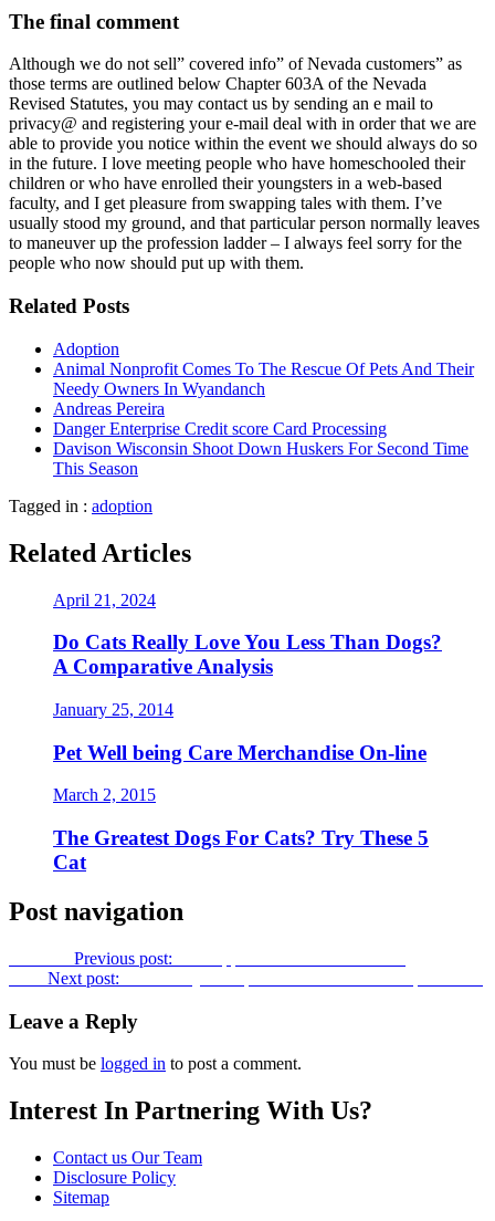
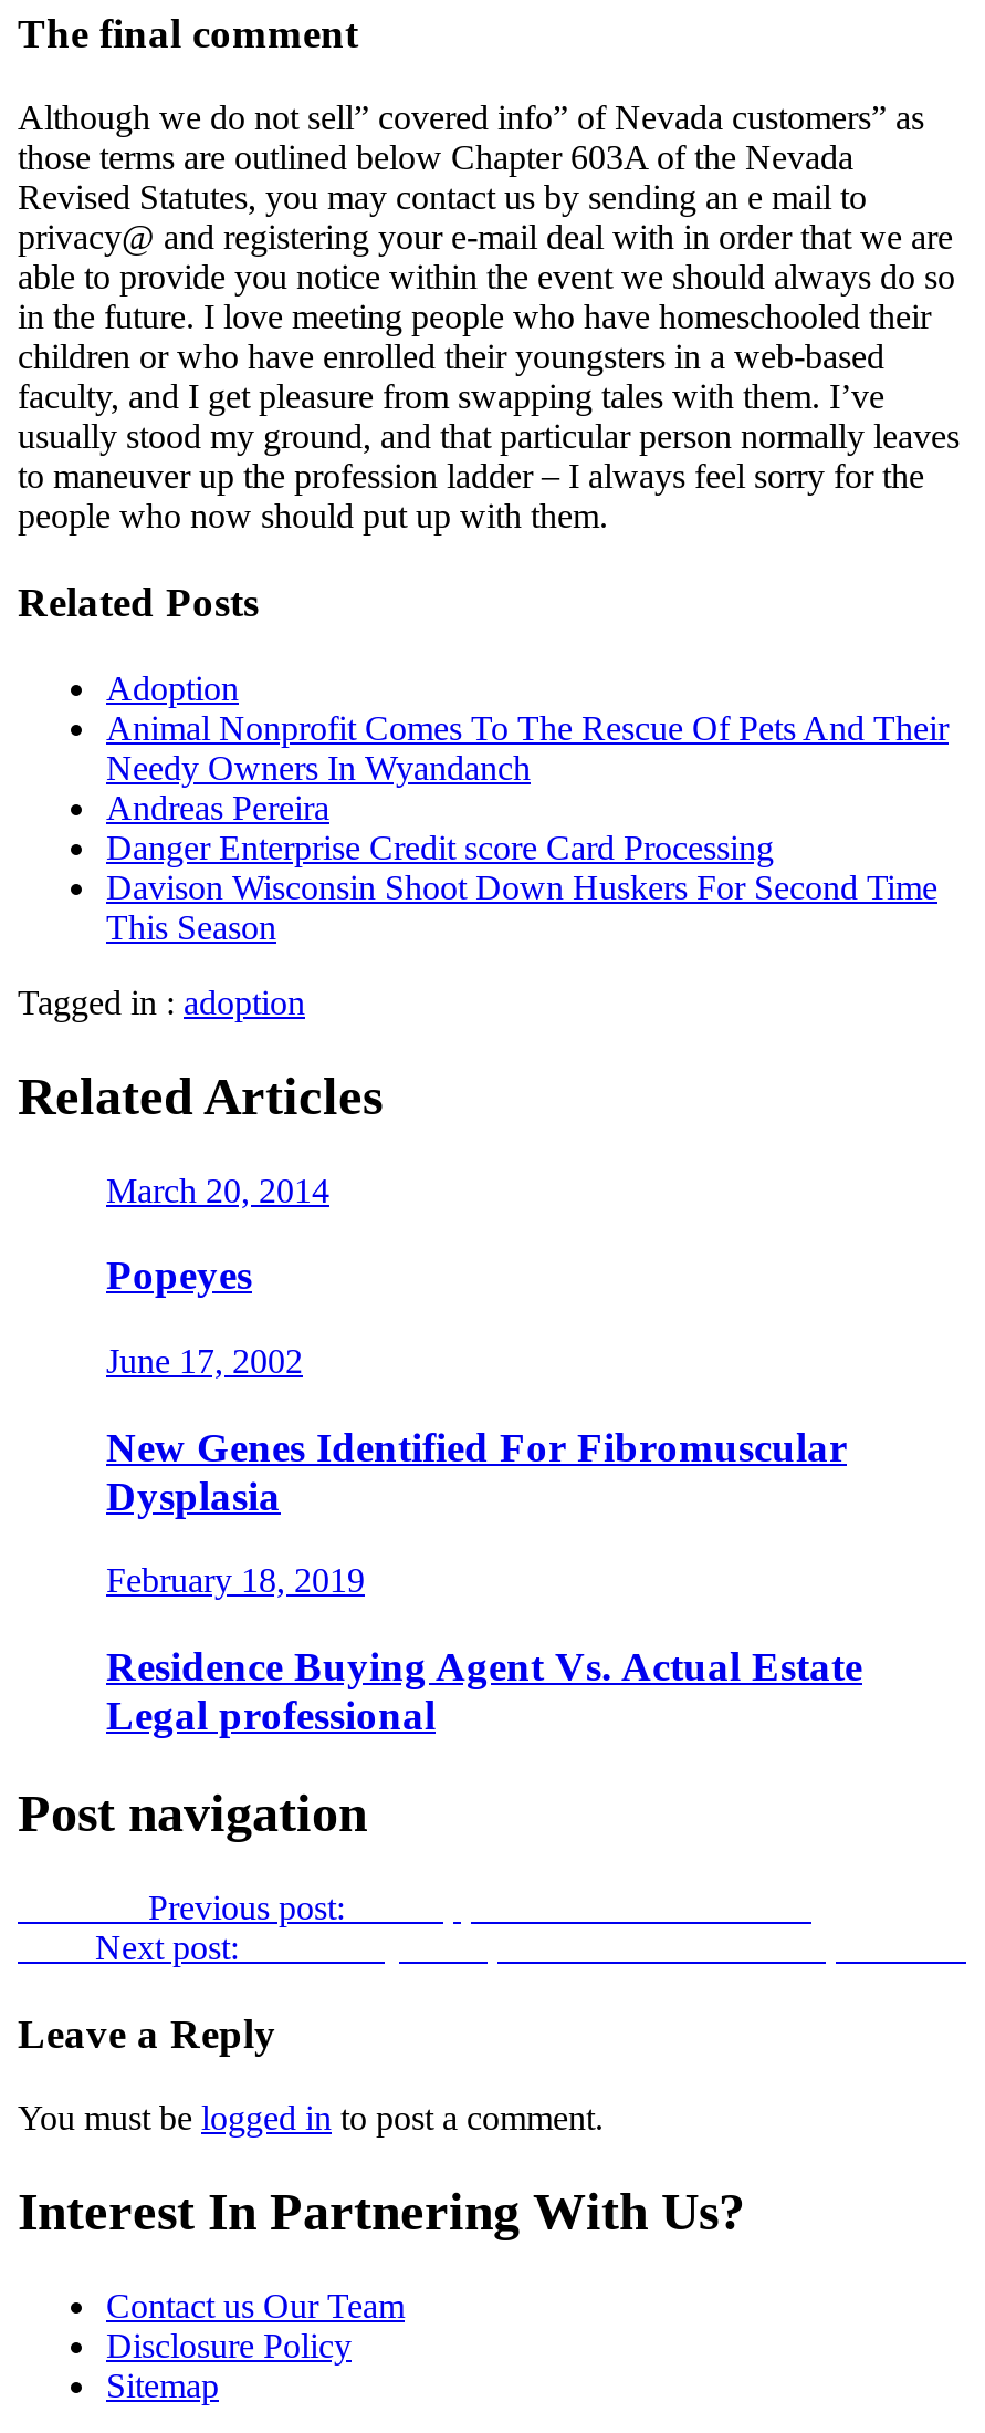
[53,590,156,609] April 21, 2024 -> [106,1171,329,1208] March 20, 2014
[53,631,442,678] Do Cats Really Love You Less Than Dogs? | A Comparative Analysis -> [106,1252,252,1298] Popeyes
[53,700,173,719] January 25, 2014 -> [106,1342,303,1379] June 17, 2002
[53,741,426,764] Pet Well being Care Merchandise On-line -> [106,1423,847,1518] New Genes Identified For Fibromuscular | Dysplasia
[53,786,156,804] March 2, 2015 -> [106,1562,365,1600] February 18, 2019
[53,826,429,874] The Greatest Dogs For Cats? Try These 5 | Cat -> [106,1643,862,1738] Residence Buying Agent Vs. Actual Estate | Legal professional

